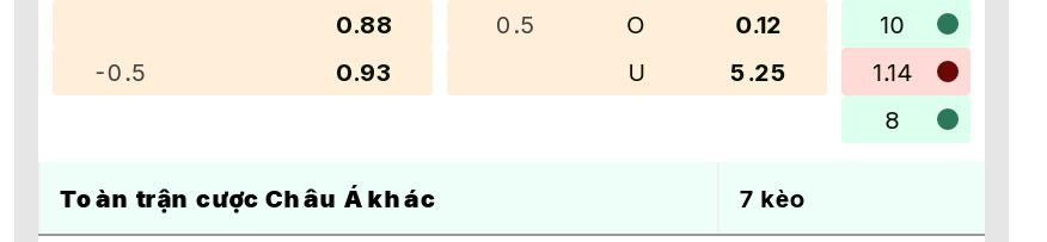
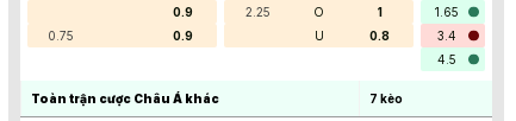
[336,8,393,37] 0.88 -> [173,4,193,18] 0.9
[496,8,534,37] 0.5 -> [245,4,271,18] 2.25
[736,8,783,37] 0.12 -> [377,4,382,18] 1
[880,8,906,37] 10 -> [435,4,458,18] 1.65
[95,56,145,85] -0.5 -> [48,28,74,42] 0.75
[336,56,393,85] 0.93 -> [173,28,193,42] 0.9
[731,56,788,85] 5.25 -> [370,28,390,42] 0.8
[873,56,914,85] 1.14 -> [437,28,456,42] 3.4
[885,104,902,132] 8 -> [437,52,456,66] 4.5

